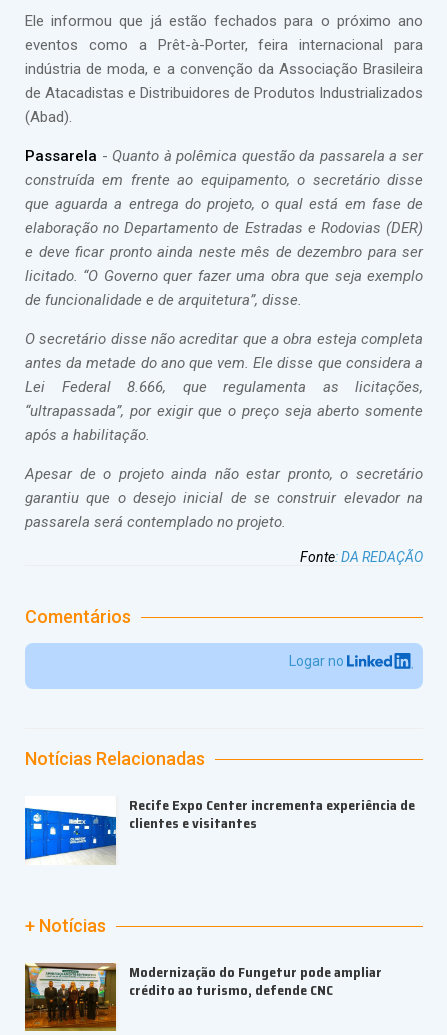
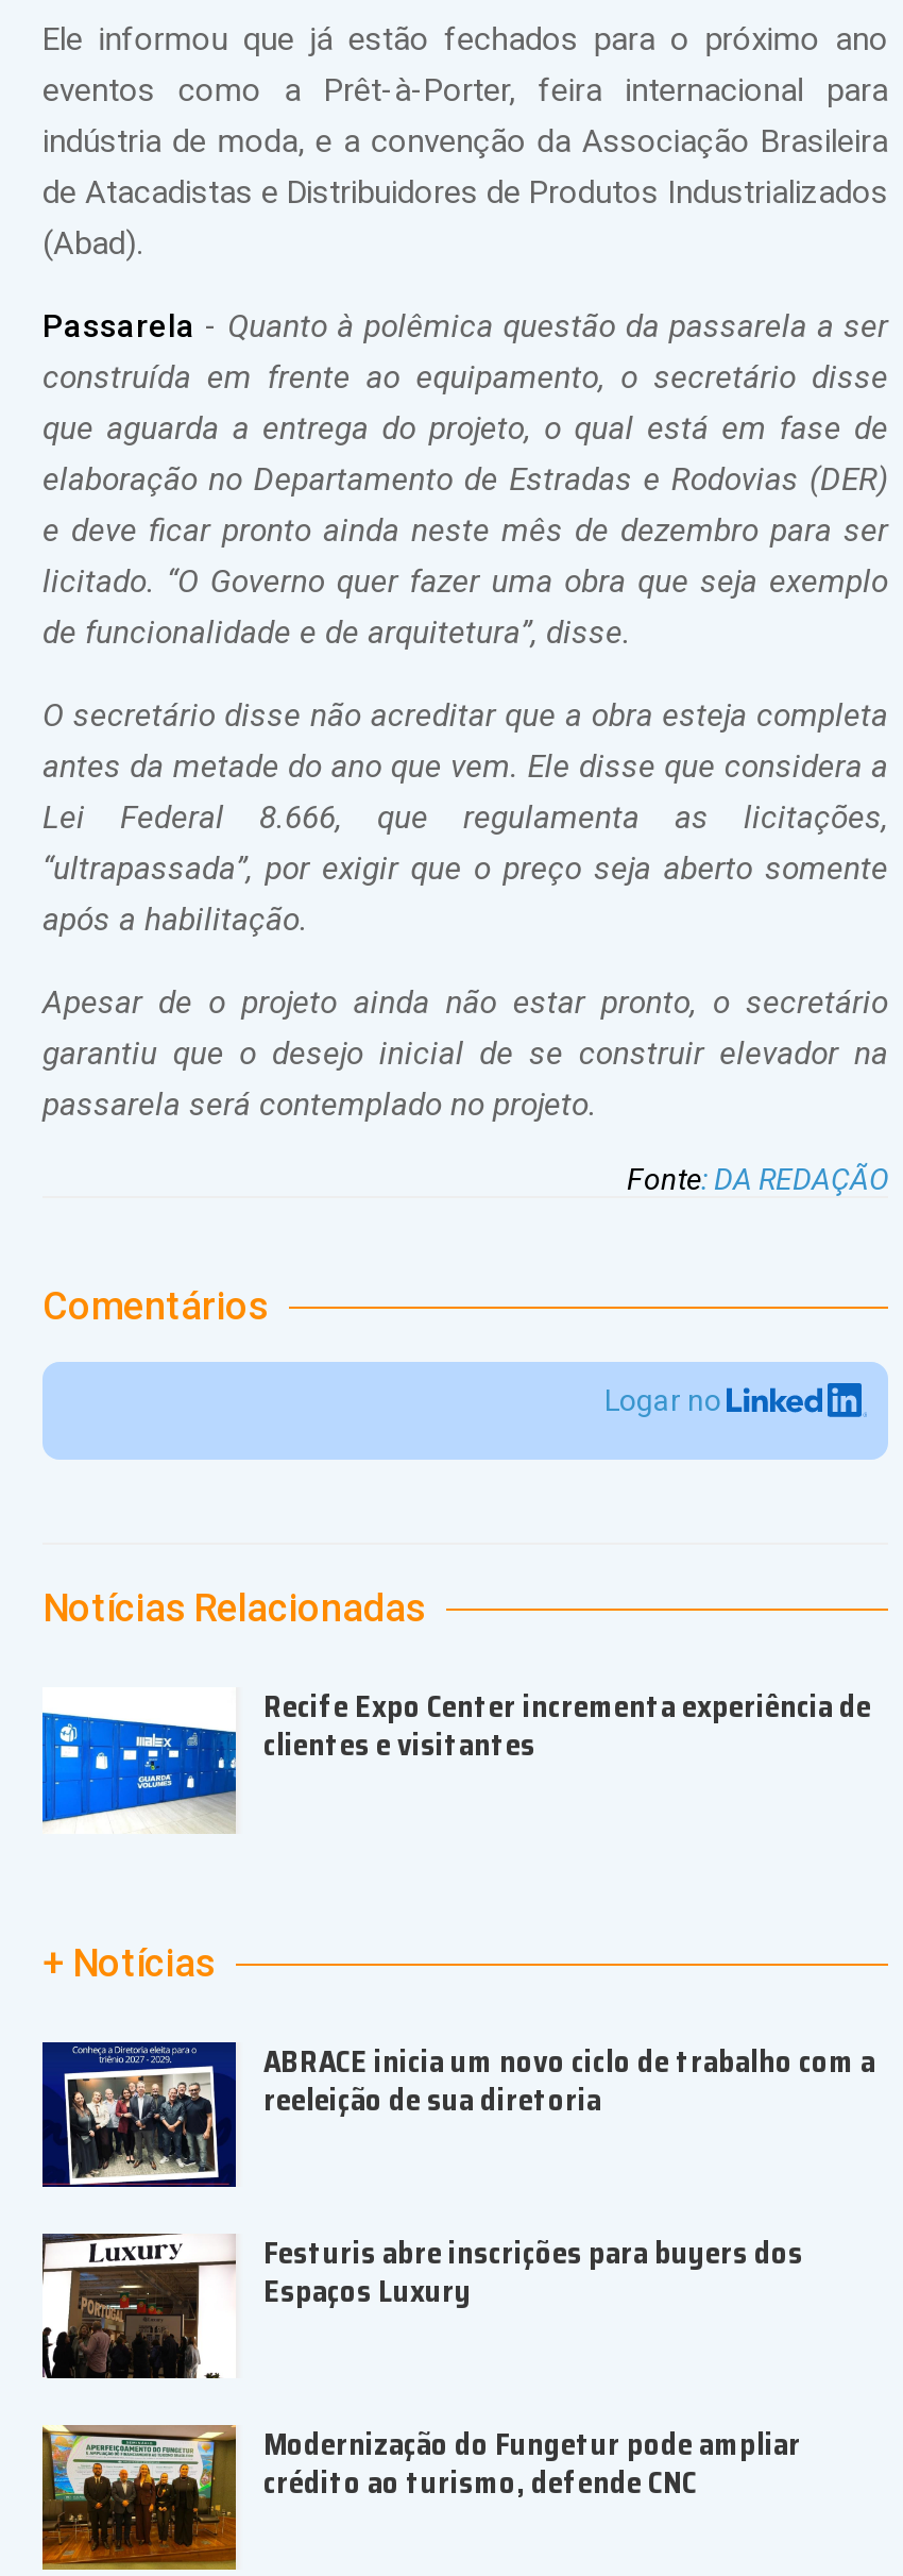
none -> [40,2037,875,2314] [image] | ABRACE inicia um novo ciclo de trabalho com a | reeleição de sua diretoria | Festuris abre inscrições para buyers dos | Espaços Luxury
none -> [40,2232,234,2383] [image]

